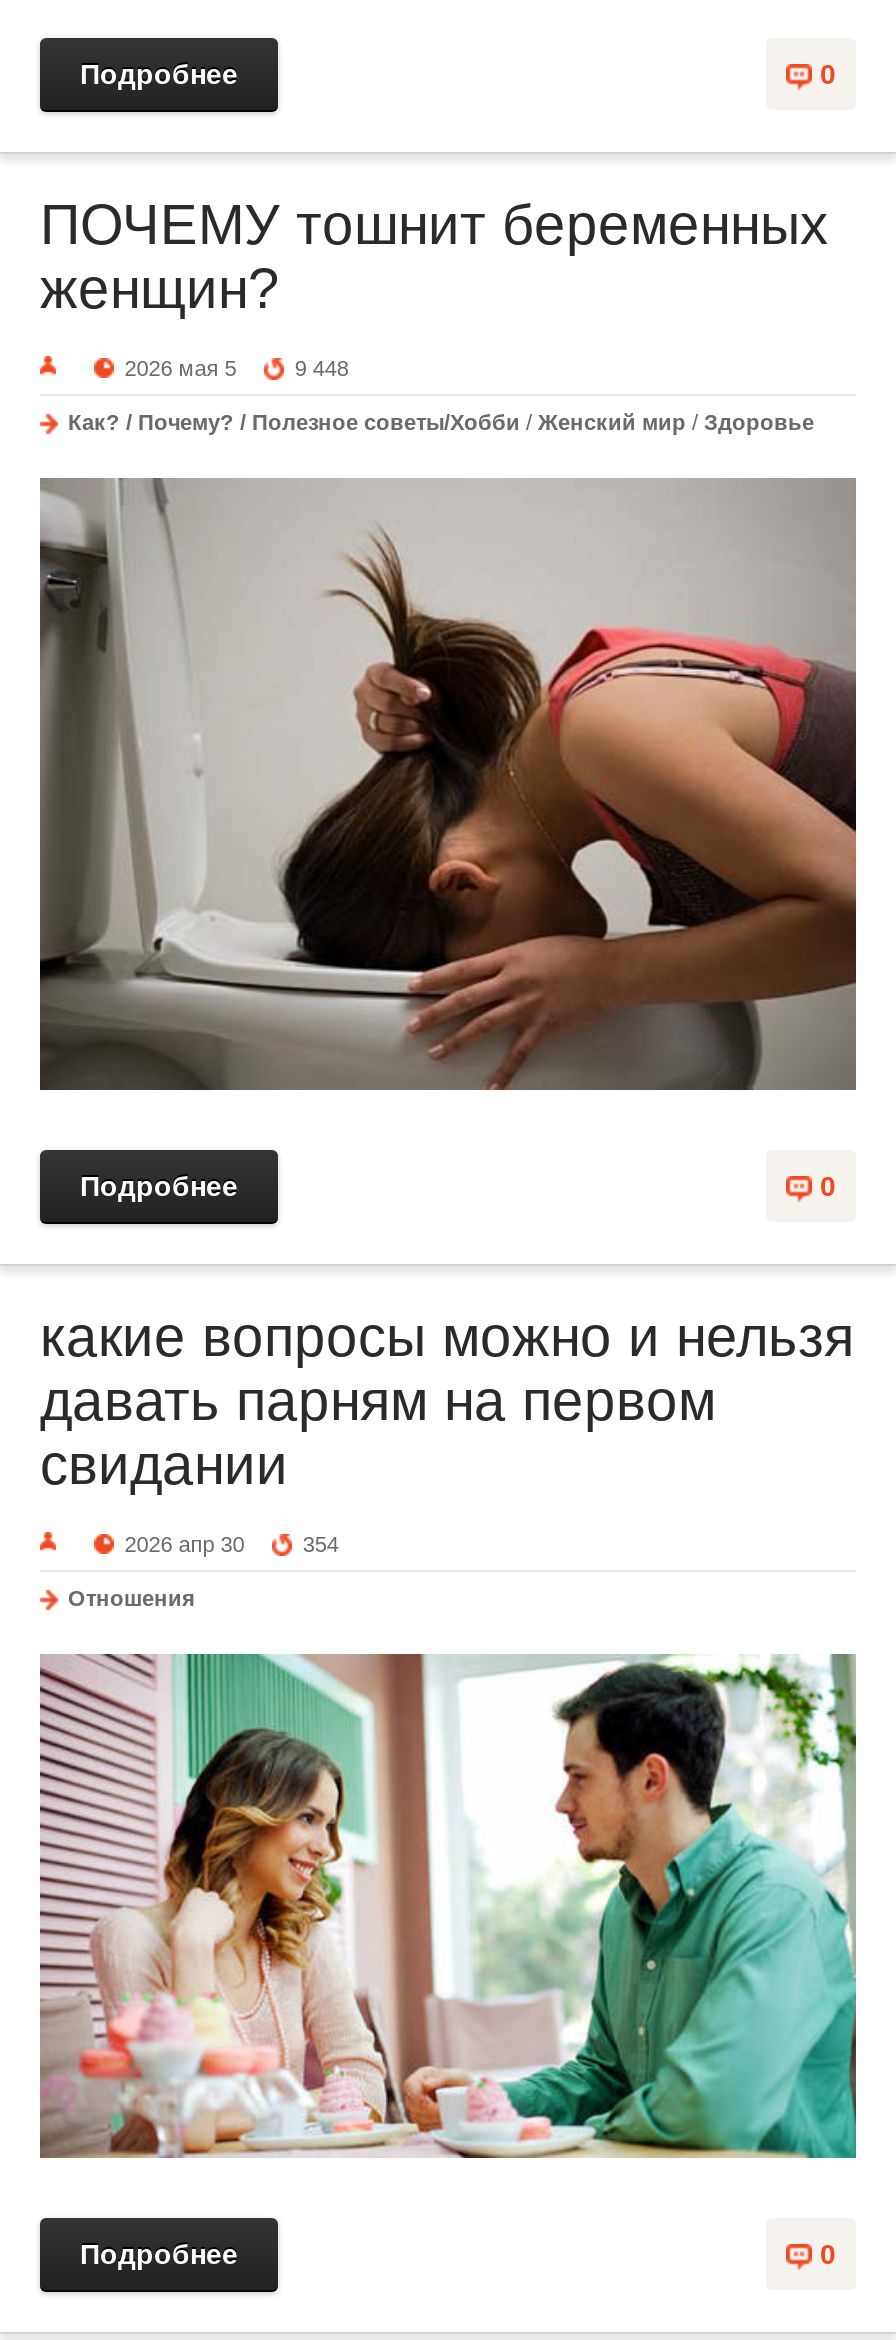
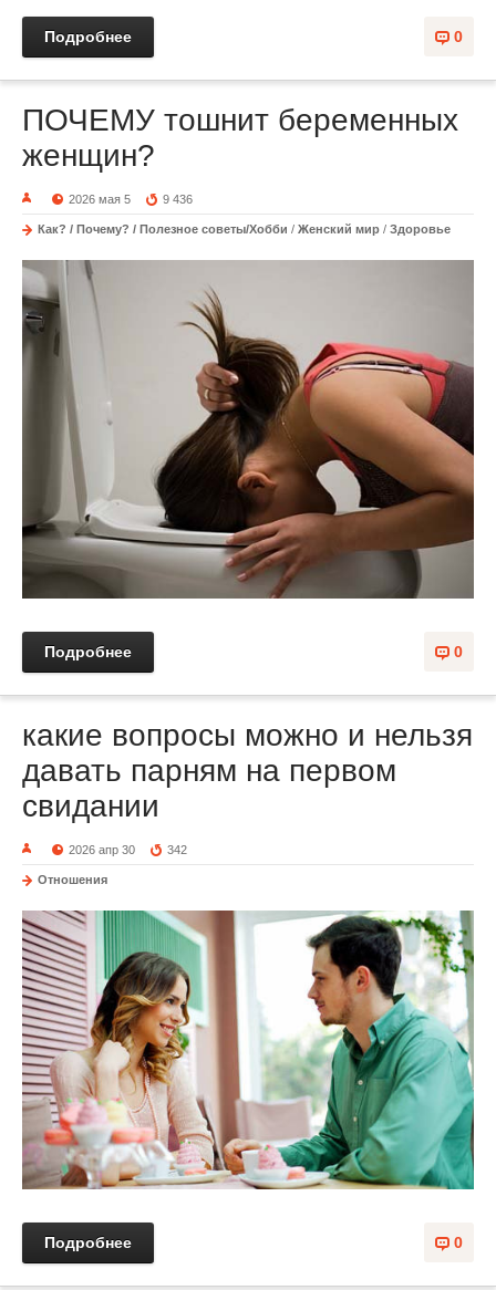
[295,356,349,380] 9 448 -> [163,192,193,206] 9 436
[303,1532,339,1556] 354 -> [168,843,188,856] 342

